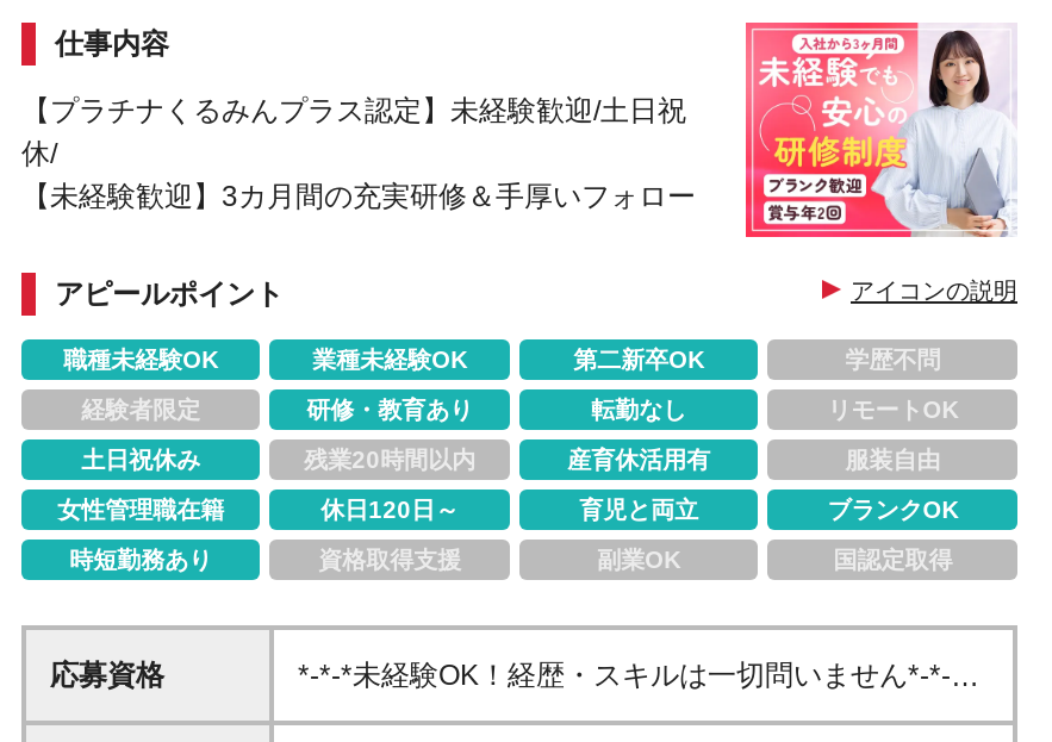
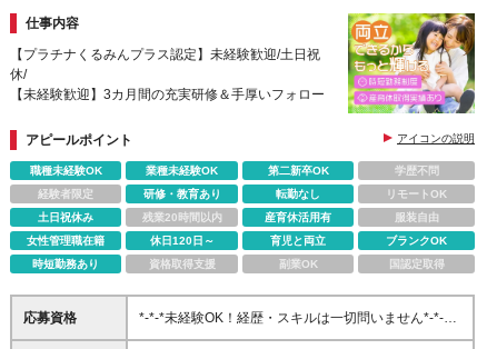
[743,20,1017,239] [image] -> [347,12,476,114] [image]

